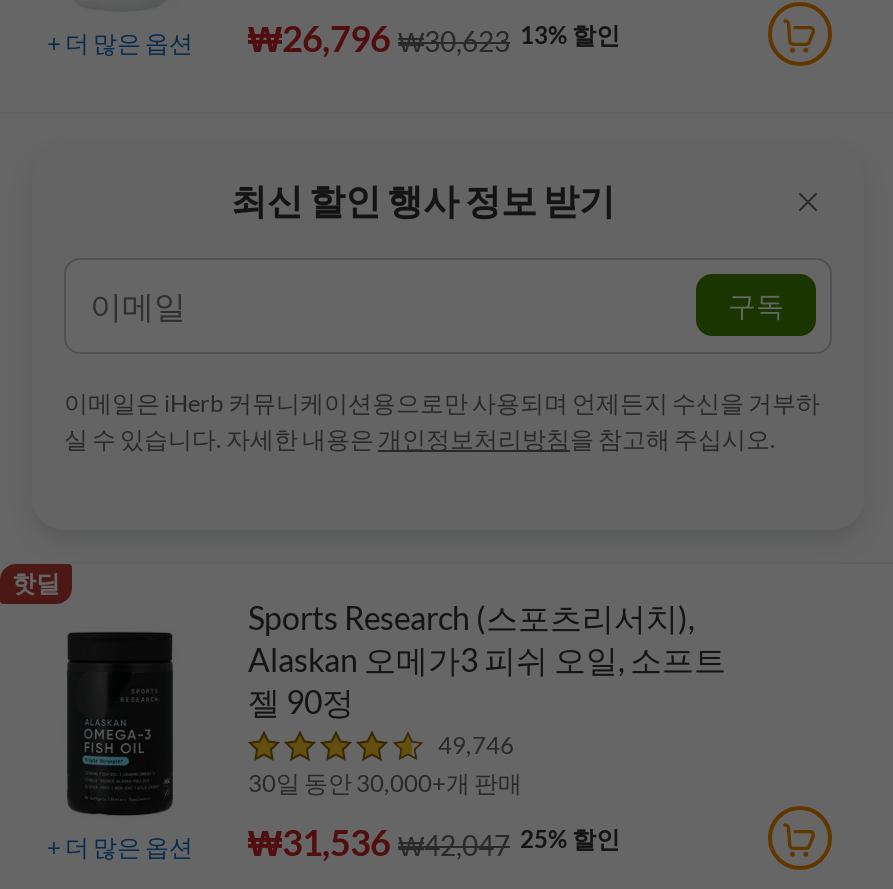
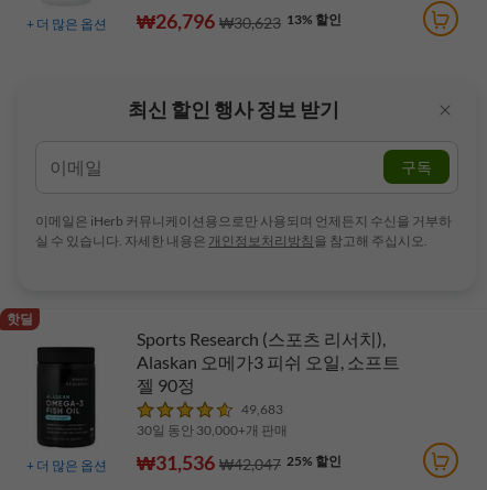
[248,597,694,635] Sports Research (스포츠리서치), -> [137,328,386,349] Sports Research (스포츠 리서치),
[438,731,514,761] 49,746 -> [241,401,283,418] 49,683

